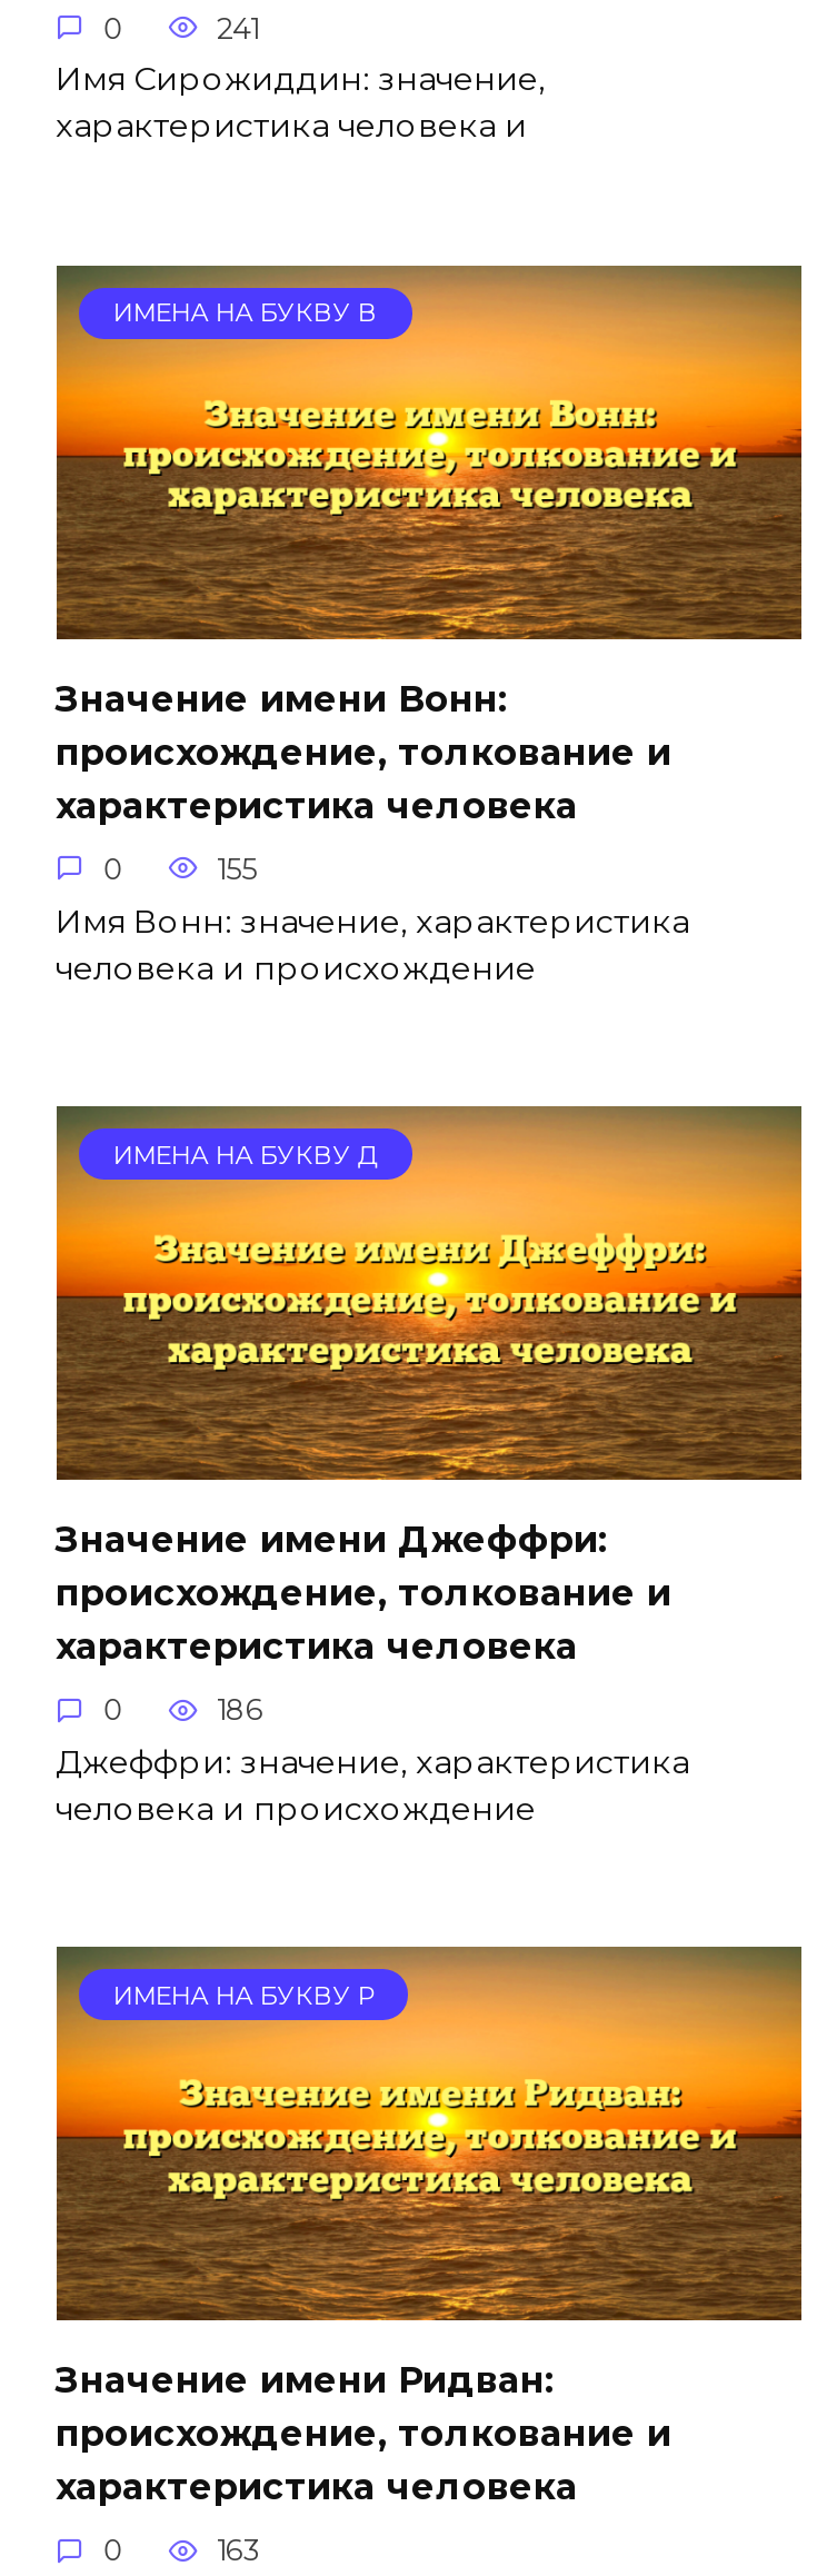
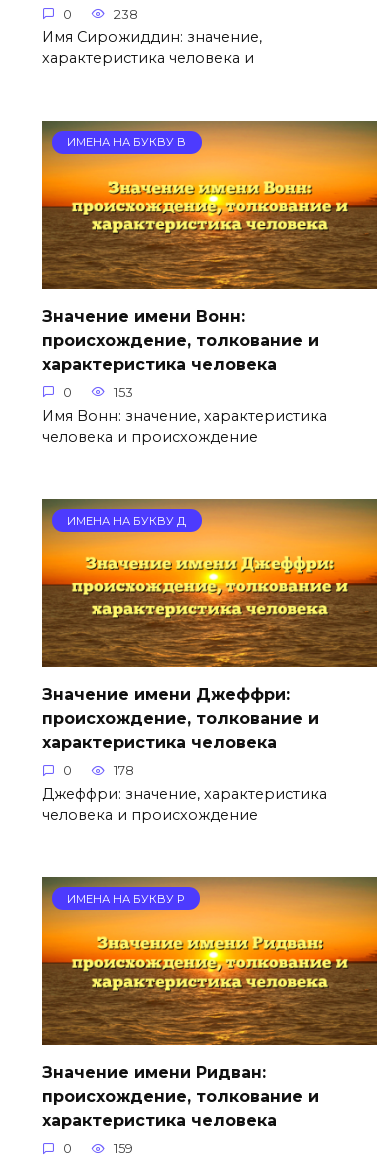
[217,12,259,45] 241 -> [114,7,138,22] 238
[217,853,257,886] 155 -> [114,385,133,400] 153
[217,1693,263,1727] 186 -> [114,763,134,778] 178
[217,2535,261,2568] 163 -> [114,1141,133,1156] 159

